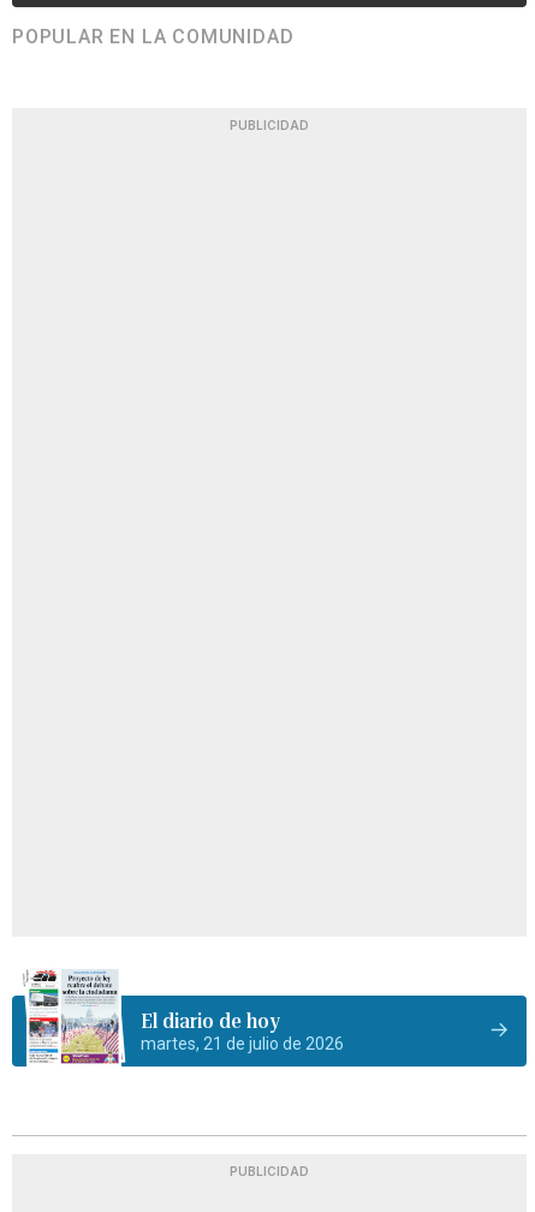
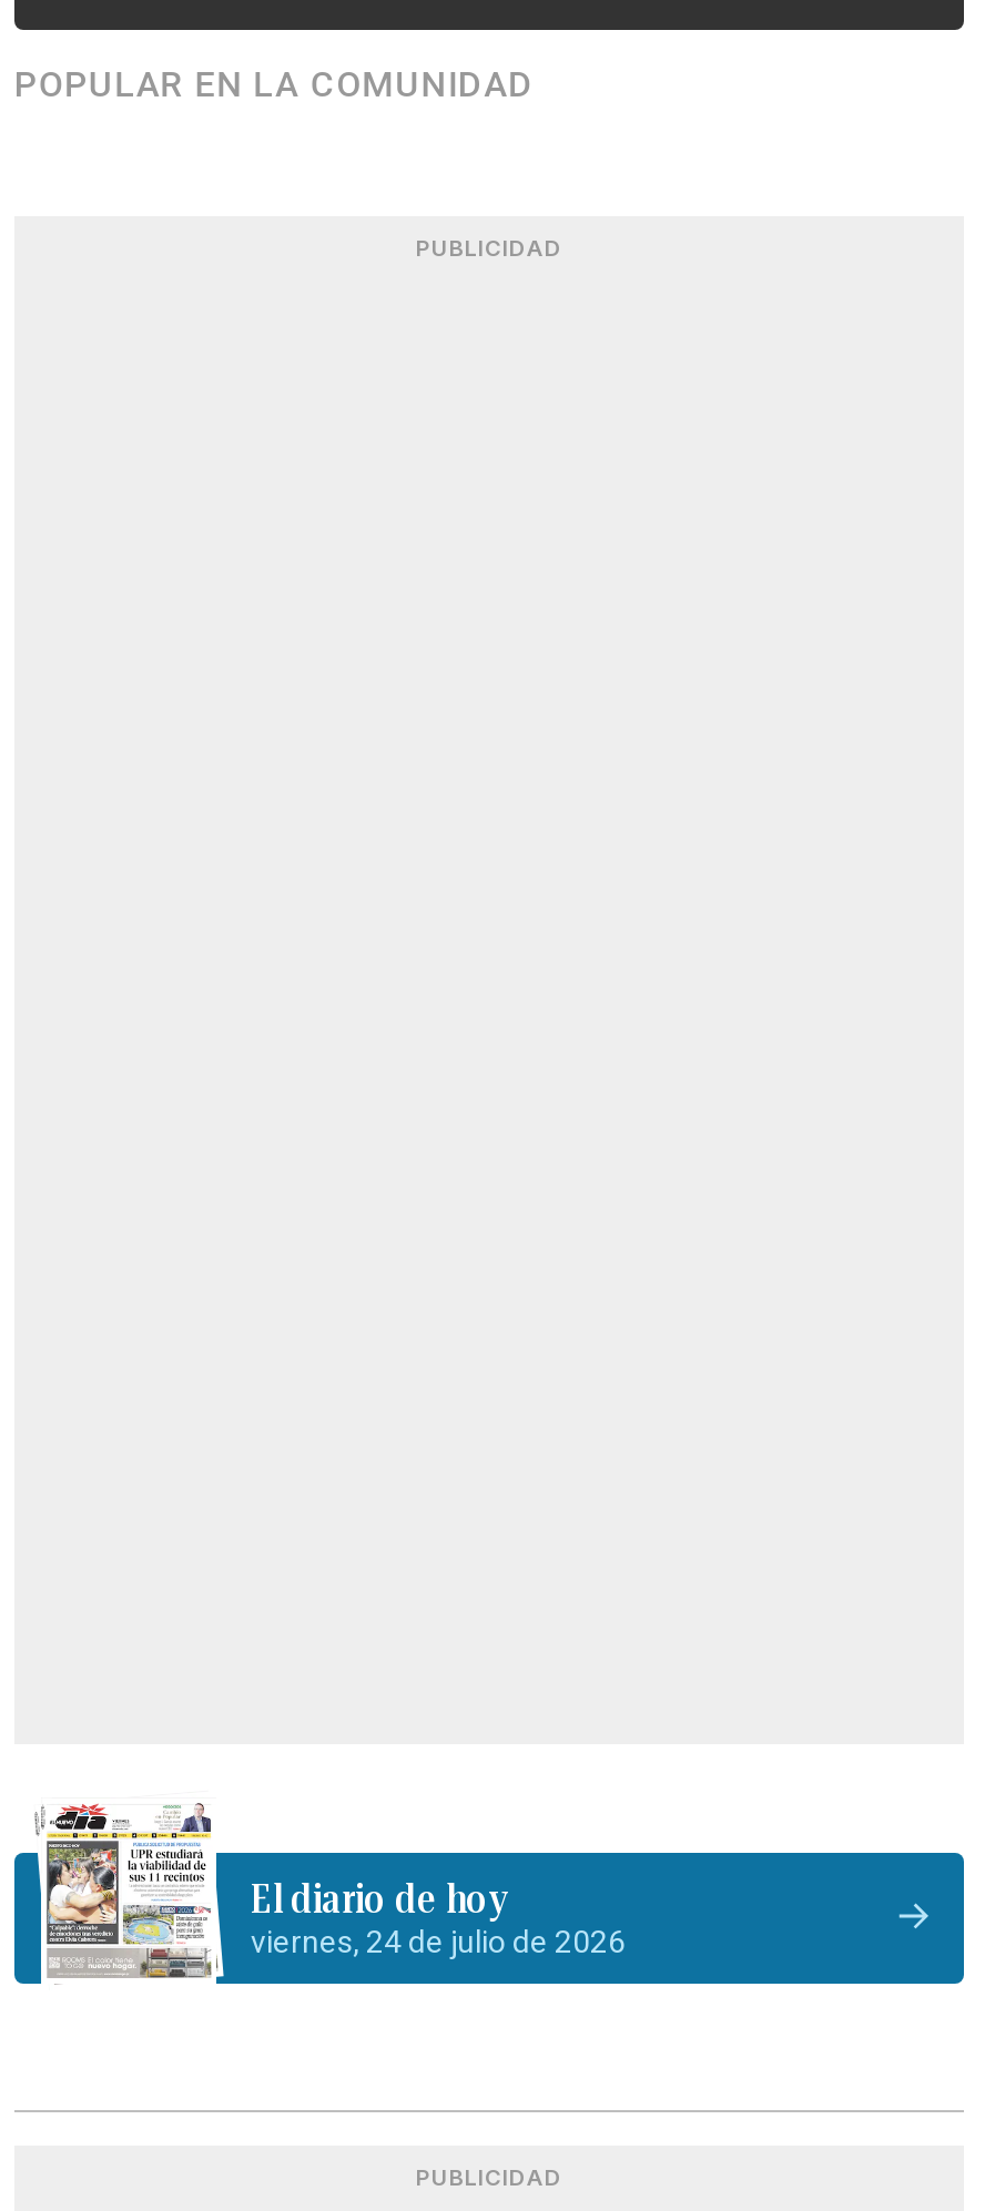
[29,970,343,1064] [image] | martes, 21 de julio de 2026 -> [45,1802,626,1979] [image] | viernes, 24 de julio de 2026

